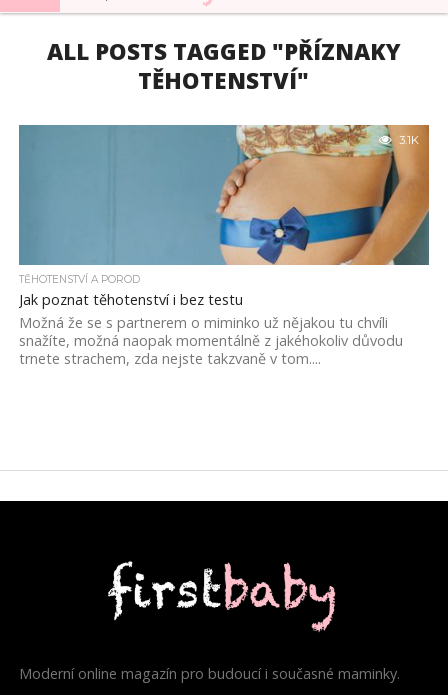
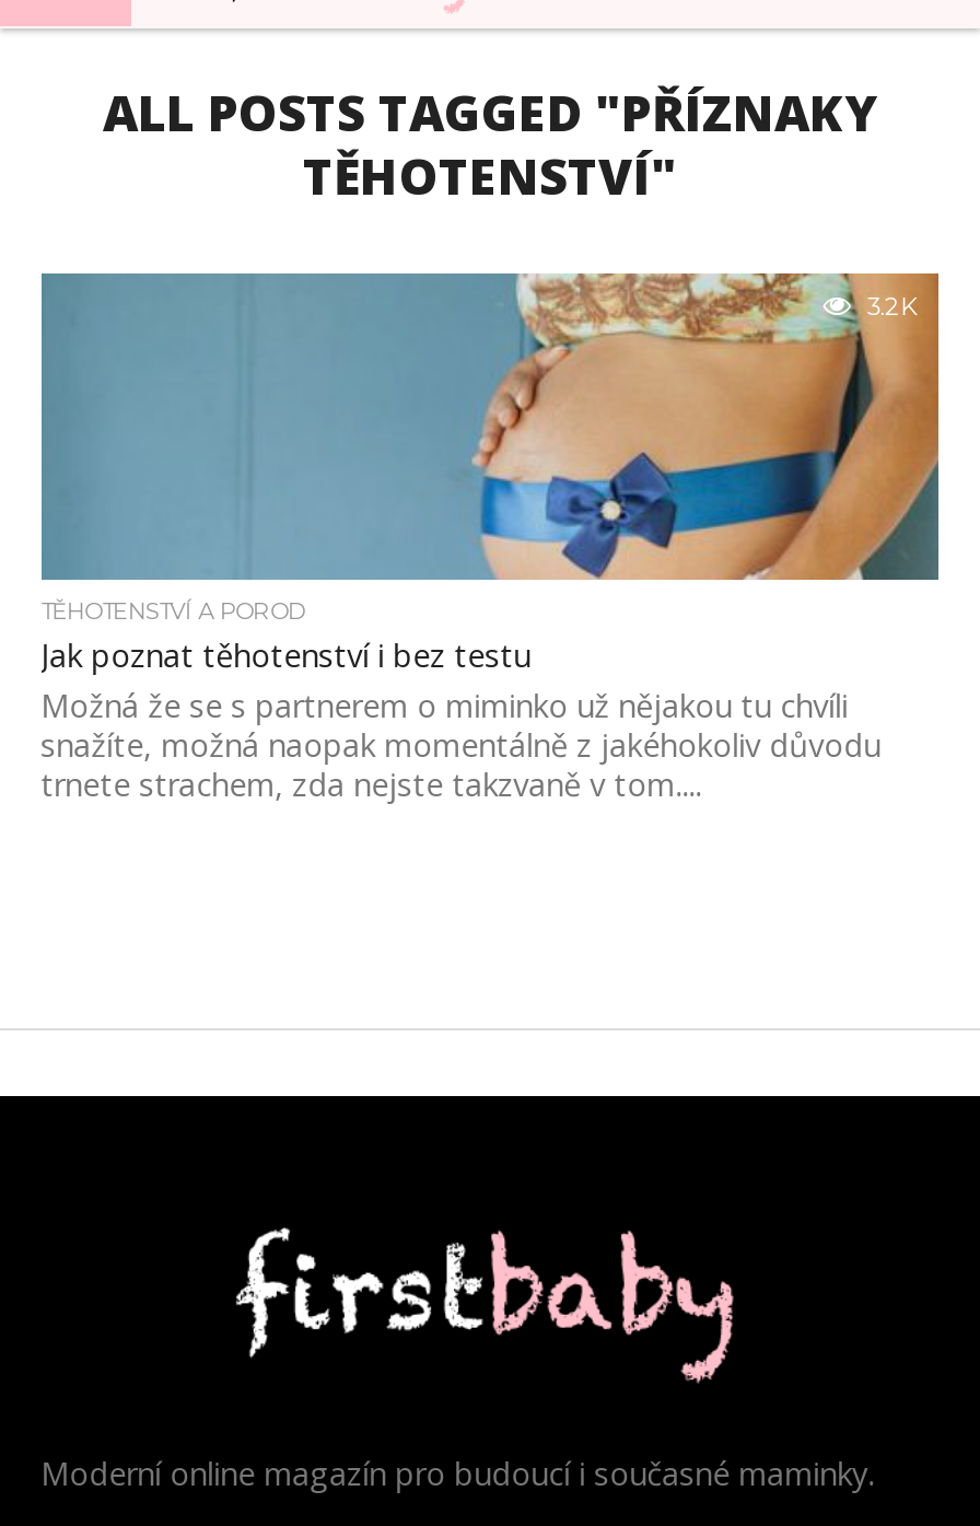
[399,133,419,147] 3.1K -> [867,291,917,322] 3.2K

